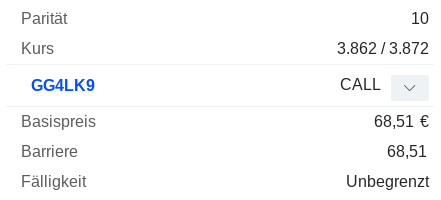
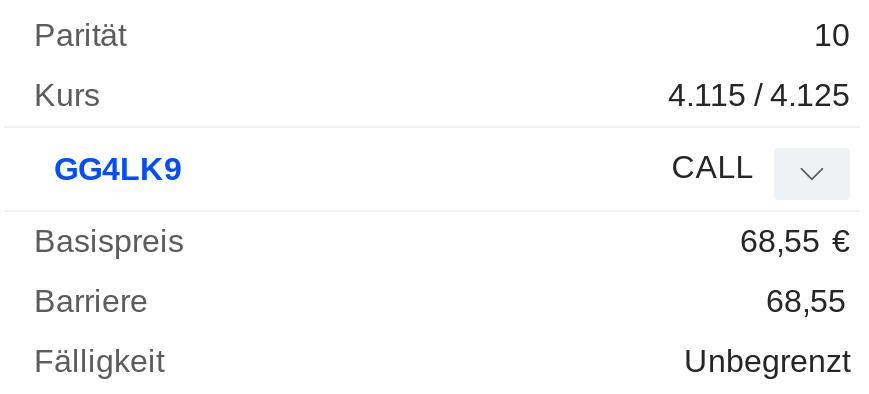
[337,40,429,57] 3.862 / 3.872 -> [668,78,850,112] 4.115 / 4.125
[374,113,429,130] 68,51 € -> [740,224,850,258] 68,55 €
[387,143,427,160] 68,51 -> [766,284,846,318] 68,55

